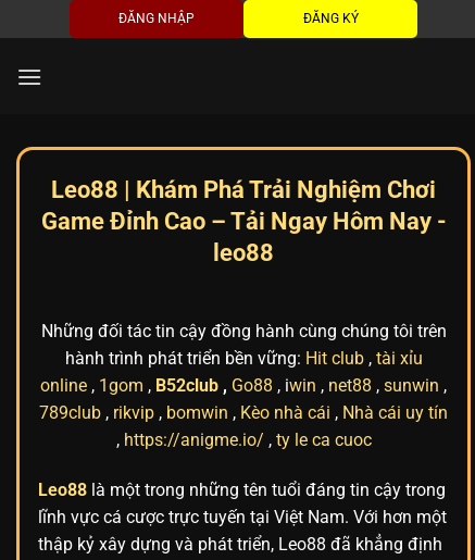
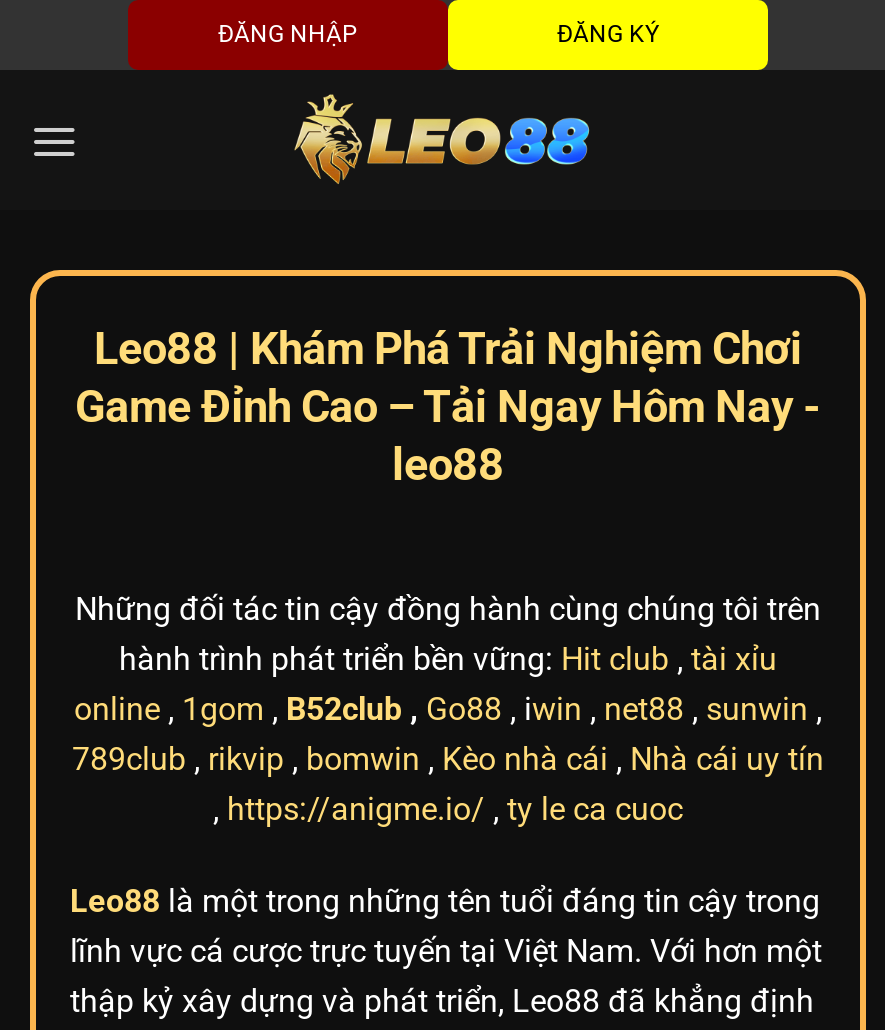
none -> [294,92,592,184] [image]

